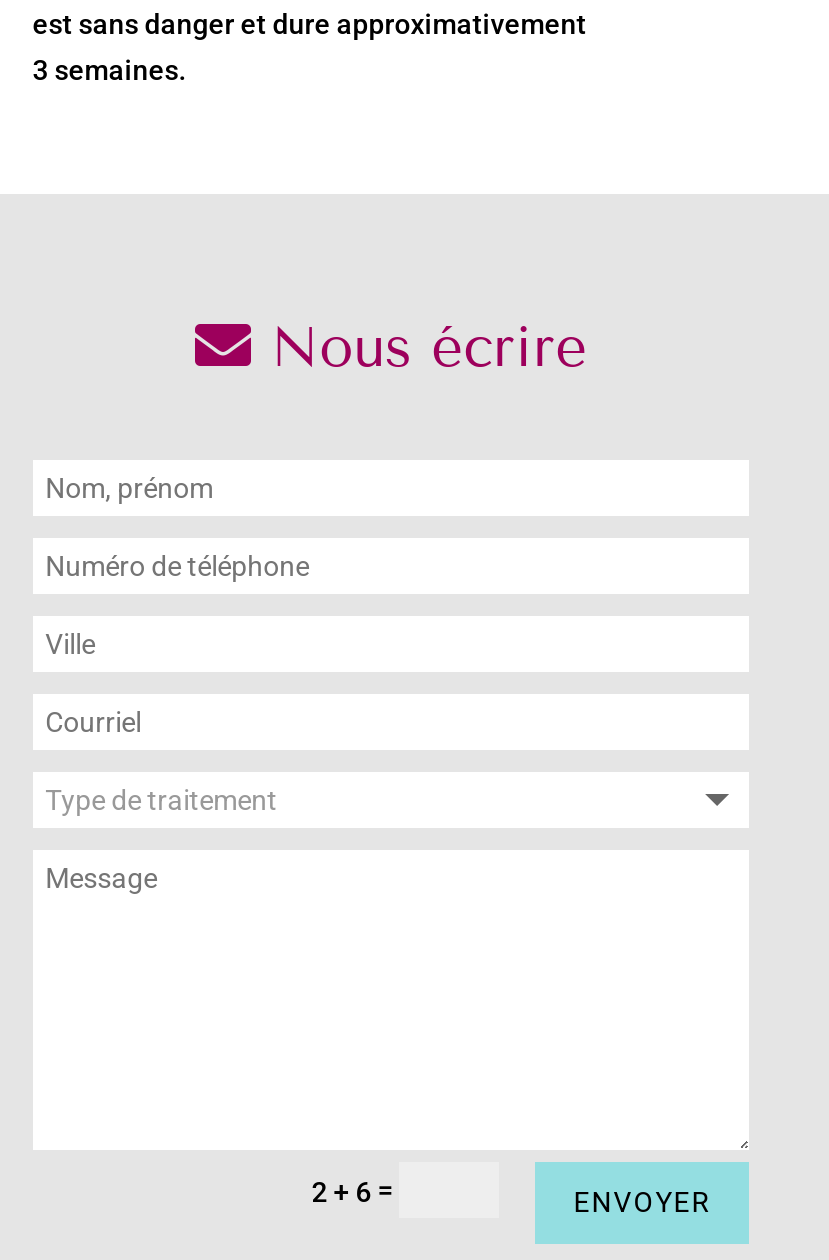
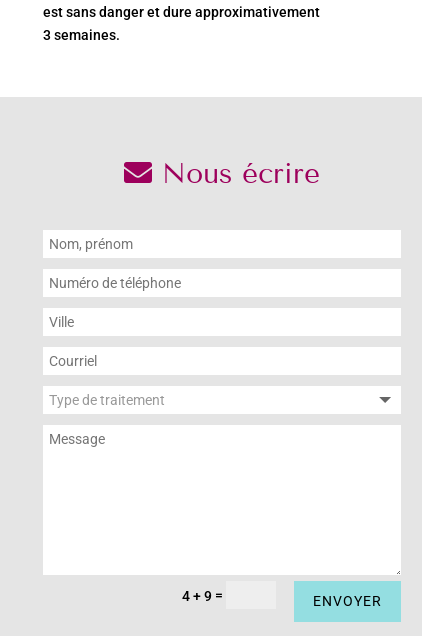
[311,1174,399,1207] 2 + 6 = -> [182,587,226,604] 4 + 9 =

